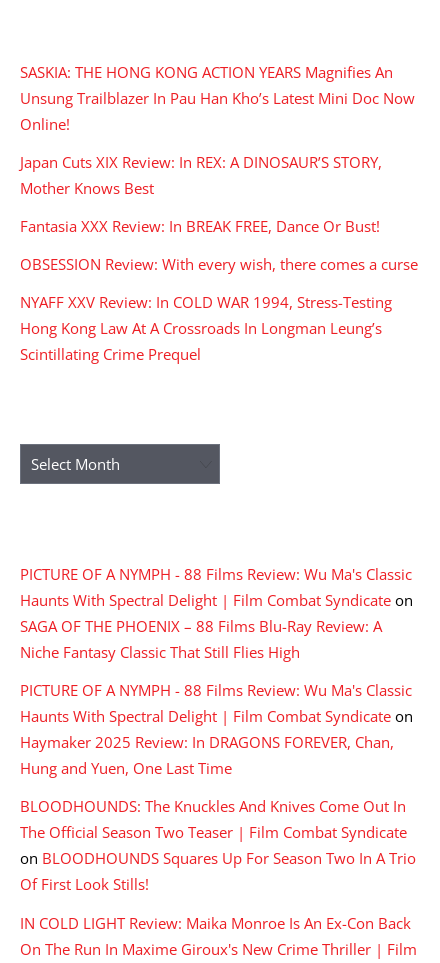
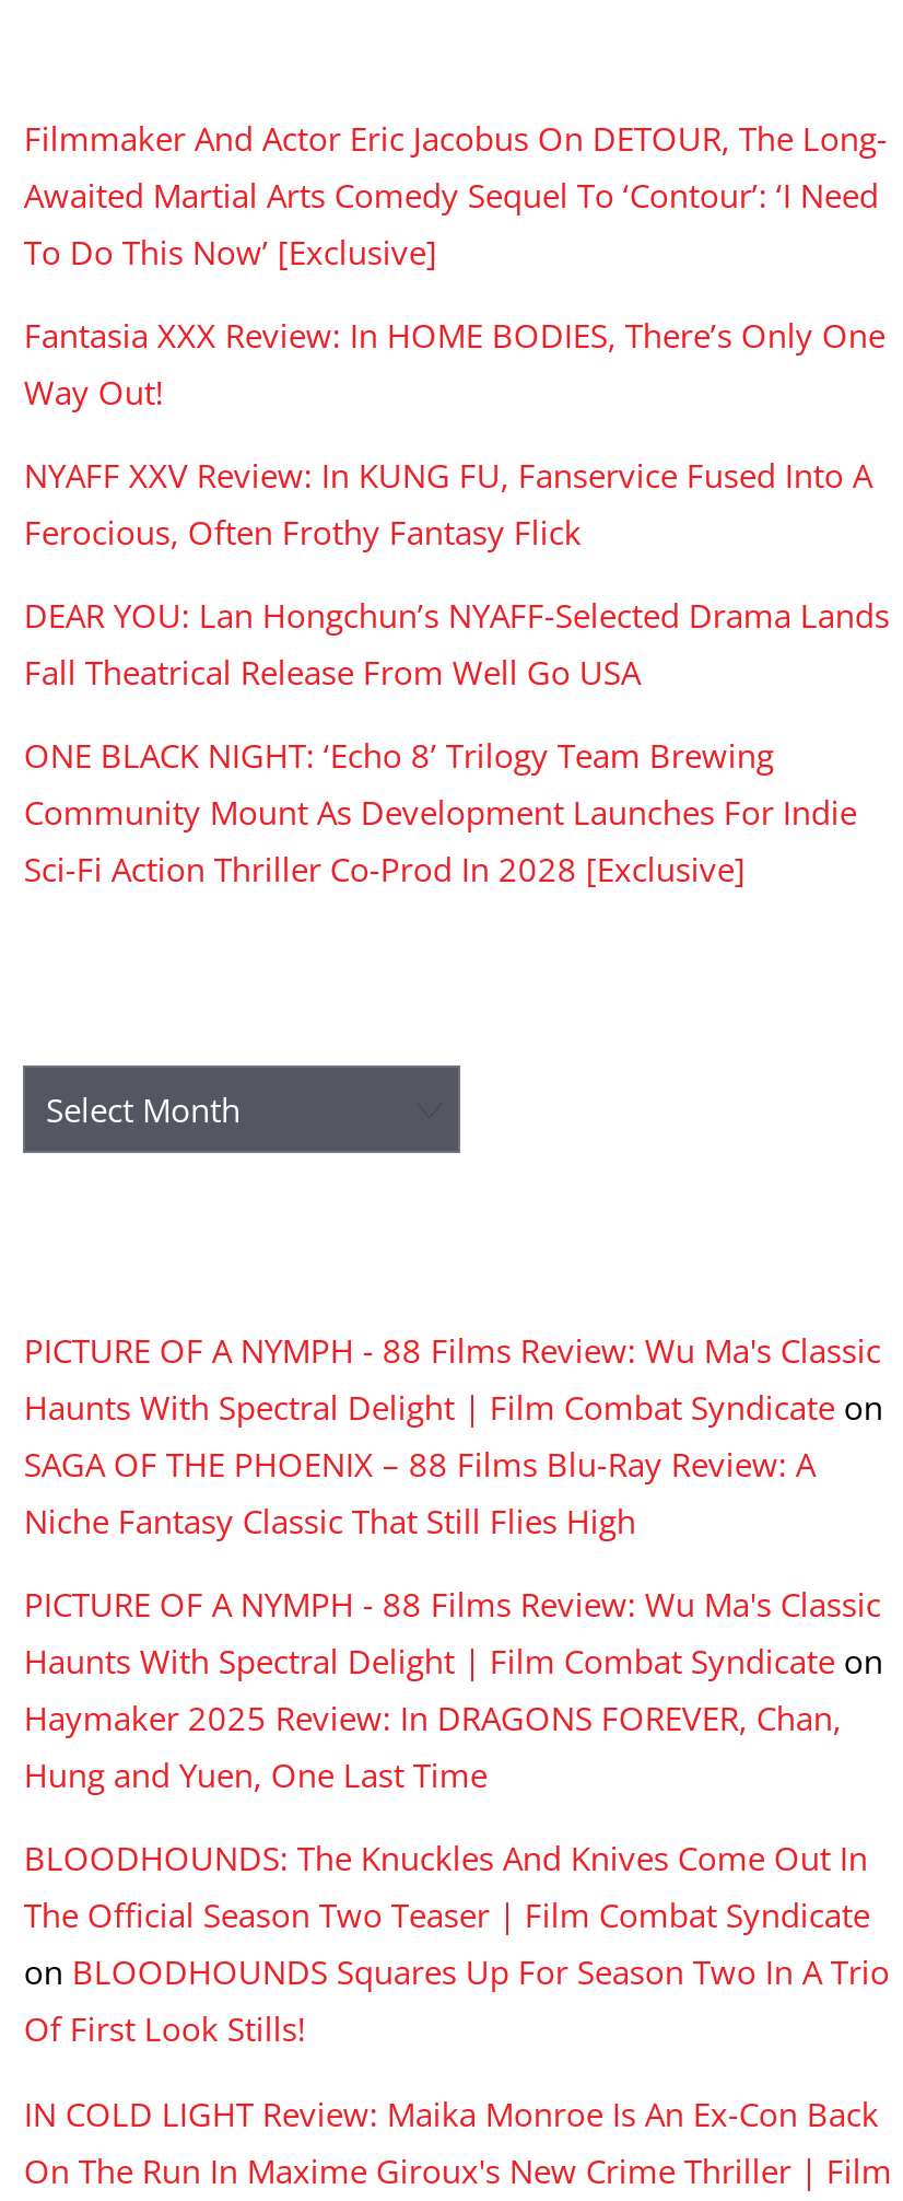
[20,62,415,134] SASKIA: THE HONG KONG ACTION YEARS Magnifies An | Unsung Trailblazer In Pau Han Kho’s Latest Mini Doc Now | Online! -> [24,115,887,273] Filmmaker And Actor Eric Jacobus On DETOUR, The Long- | Awaited Martial Arts Comedy Sequel To ‘Contour’: ‘I Need | To Do This Now’ [Exclusive]
[20,152,382,198] Japan Cuts XIX Review: In REX: A DINOSAUR’S STORY, | Mother Knows Best -> [24,313,885,413] Fantasia XXX Review: In HOME BODIES, There’s Only One | Way Out!
[20,216,380,236] Fantasia XXX Review: In BREAK FREE, Dance Or Bust! -> [24,453,872,554] NYAFF XXV Review: In KUNG FU, Fanservice Fused Into A | Ferocious, Often Frothy Fantasy Flick
[20,254,418,274] OBSESSION Review: With every wish, there comes a curse -> [24,593,890,694] DEAR YOU: Lan Hongchun’s NYAFF-Selected Drama Lands | Fall Theatrical Release From Well Go USA
[20,292,392,364] NYAFF XXV Review: In COLD WAR 1994, Stress-Testing | Hong Kong Law At A Crossroads In Longman Leung’s | Scintillating Crime Prequel -> [24,734,857,891] ONE BLACK NIGHT: ‘Echo 8’ Trilogy Team Brewing | Community Mount As Development Launches For Indie | Sci-Fi Action Thriller Co-Prod In 2028 [Exclusive]

